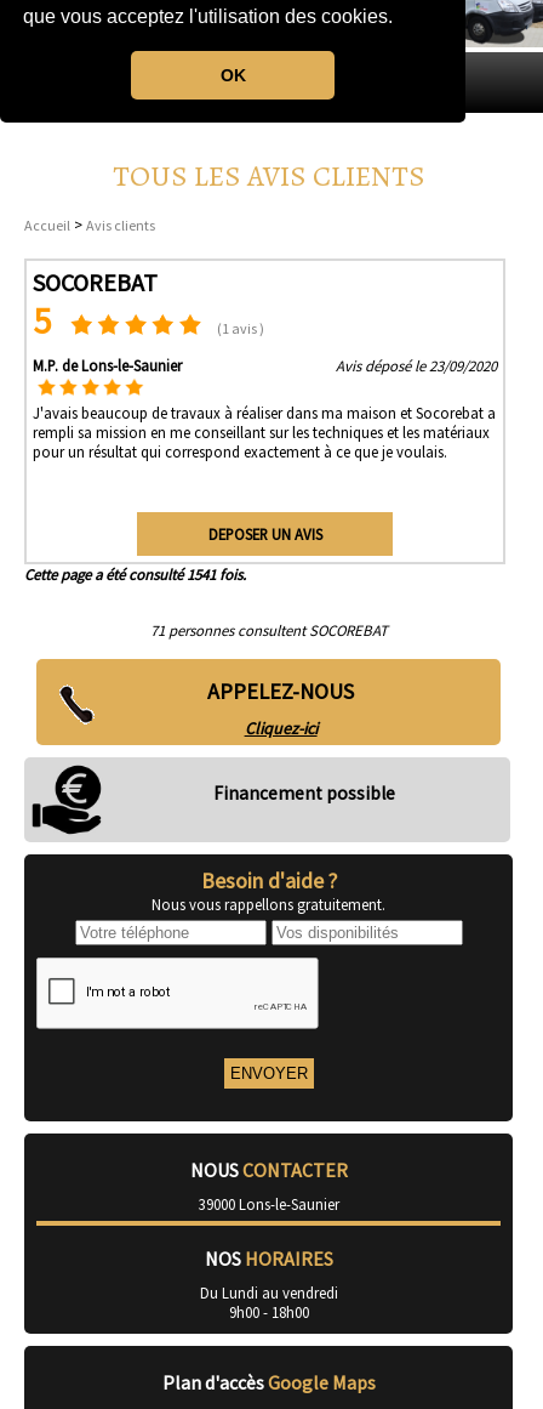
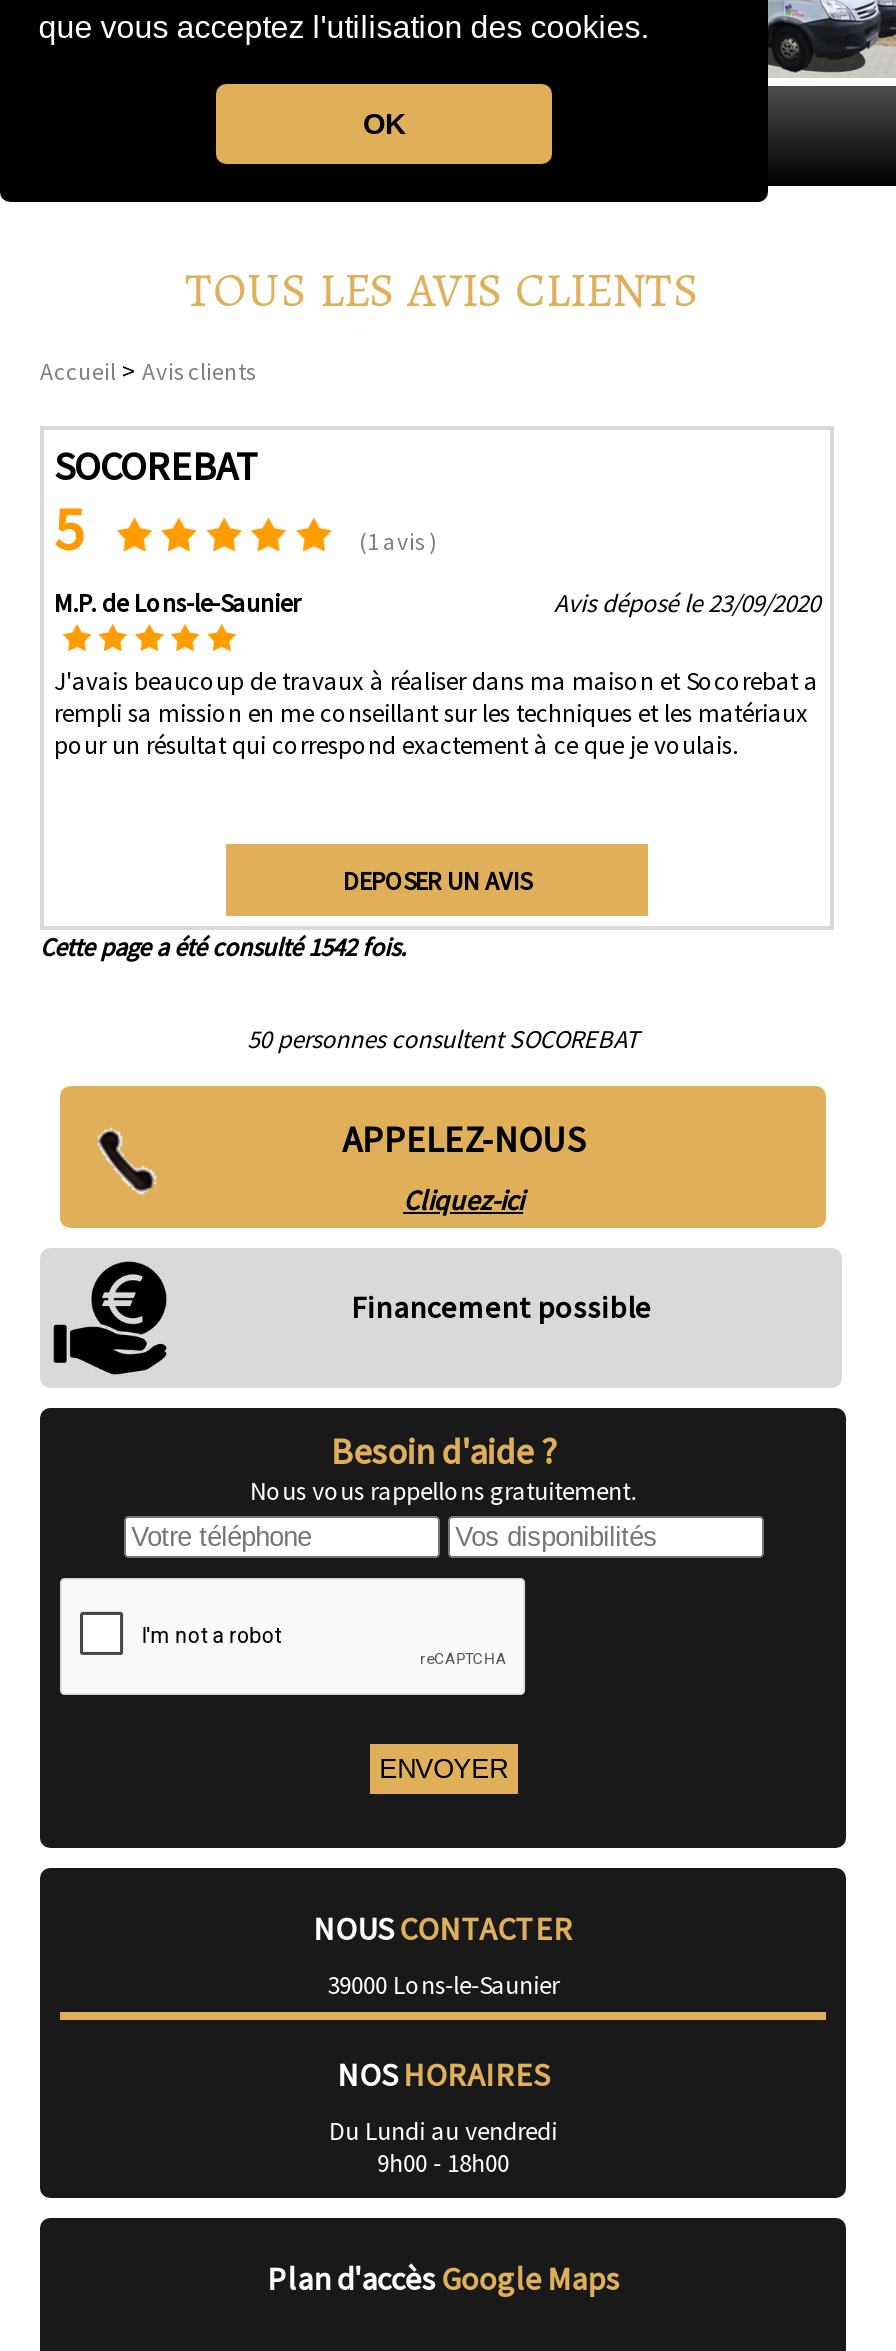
[24,564,246,584] Cette page a été consulté 1541 fois. -> [40,930,406,962] Cette page a été consulté 1542 fois.
[150,620,387,639] 71 personnes consultent SOCOREBAT -> [247,1022,639,1054] 50 personnes consultent SOCOREBAT

